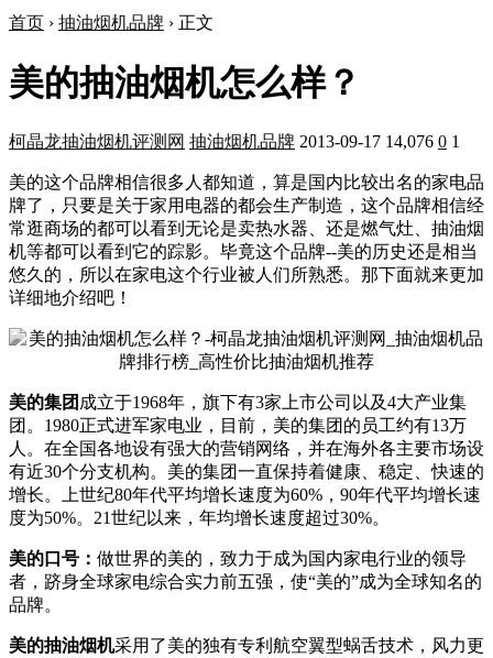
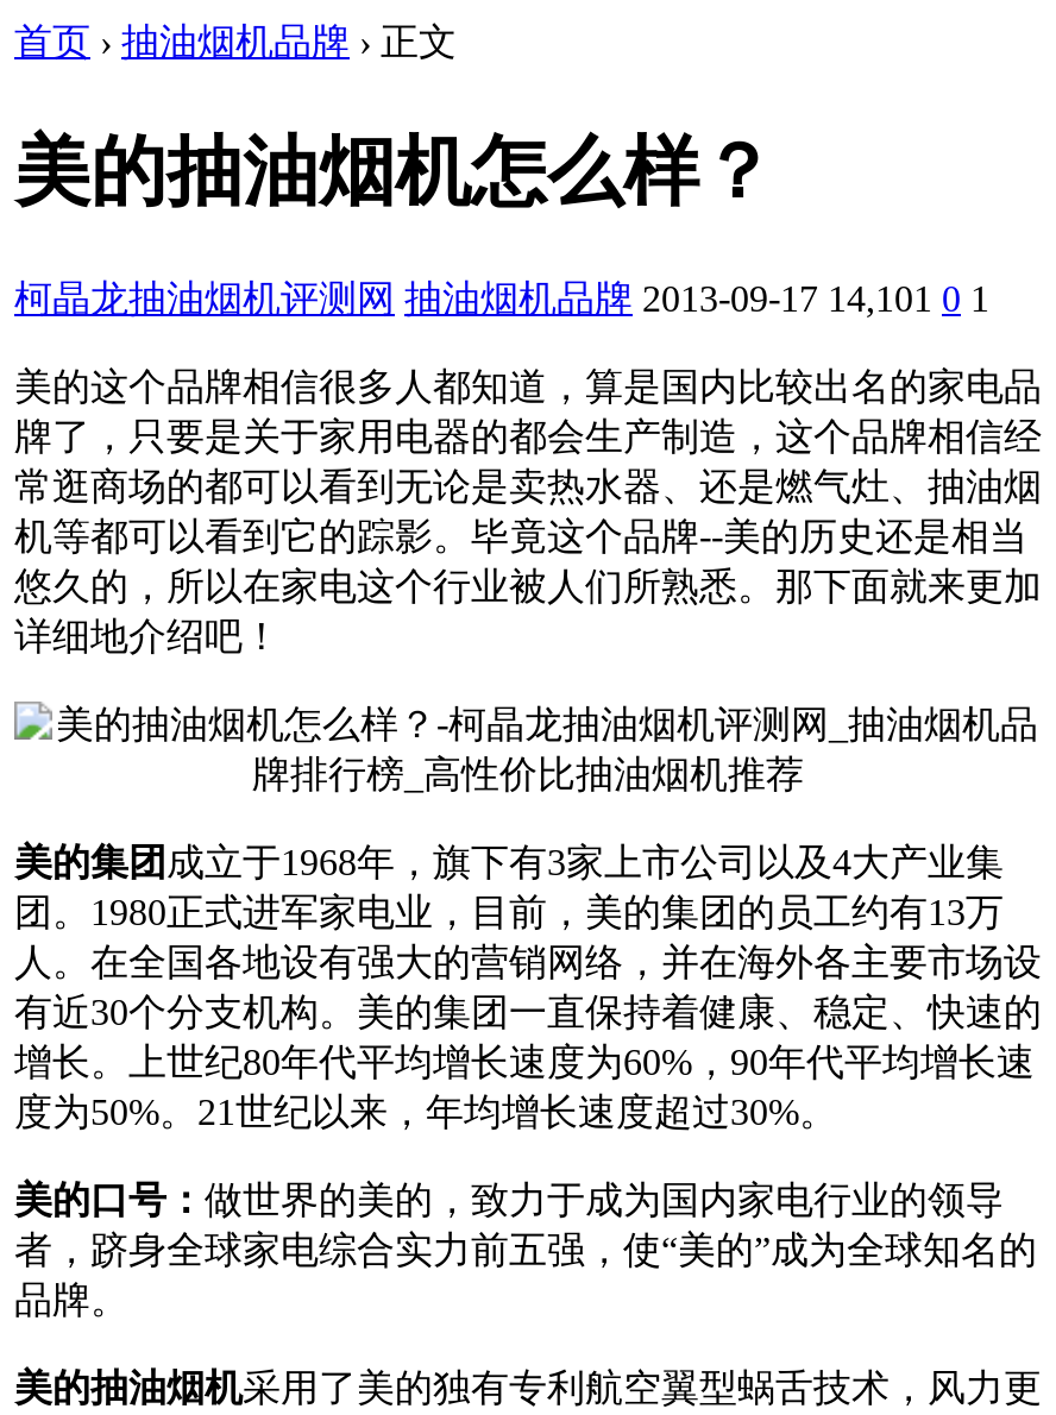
[9,132,460,151] 柯晶龙抽油烟机评测网 抽油烟机品牌 2013-09-17 14,076 0 1 -> [14,279,989,319] 柯晶龙抽油烟机评测网 抽油烟机品牌 2013-09-17 14,101 0 1

